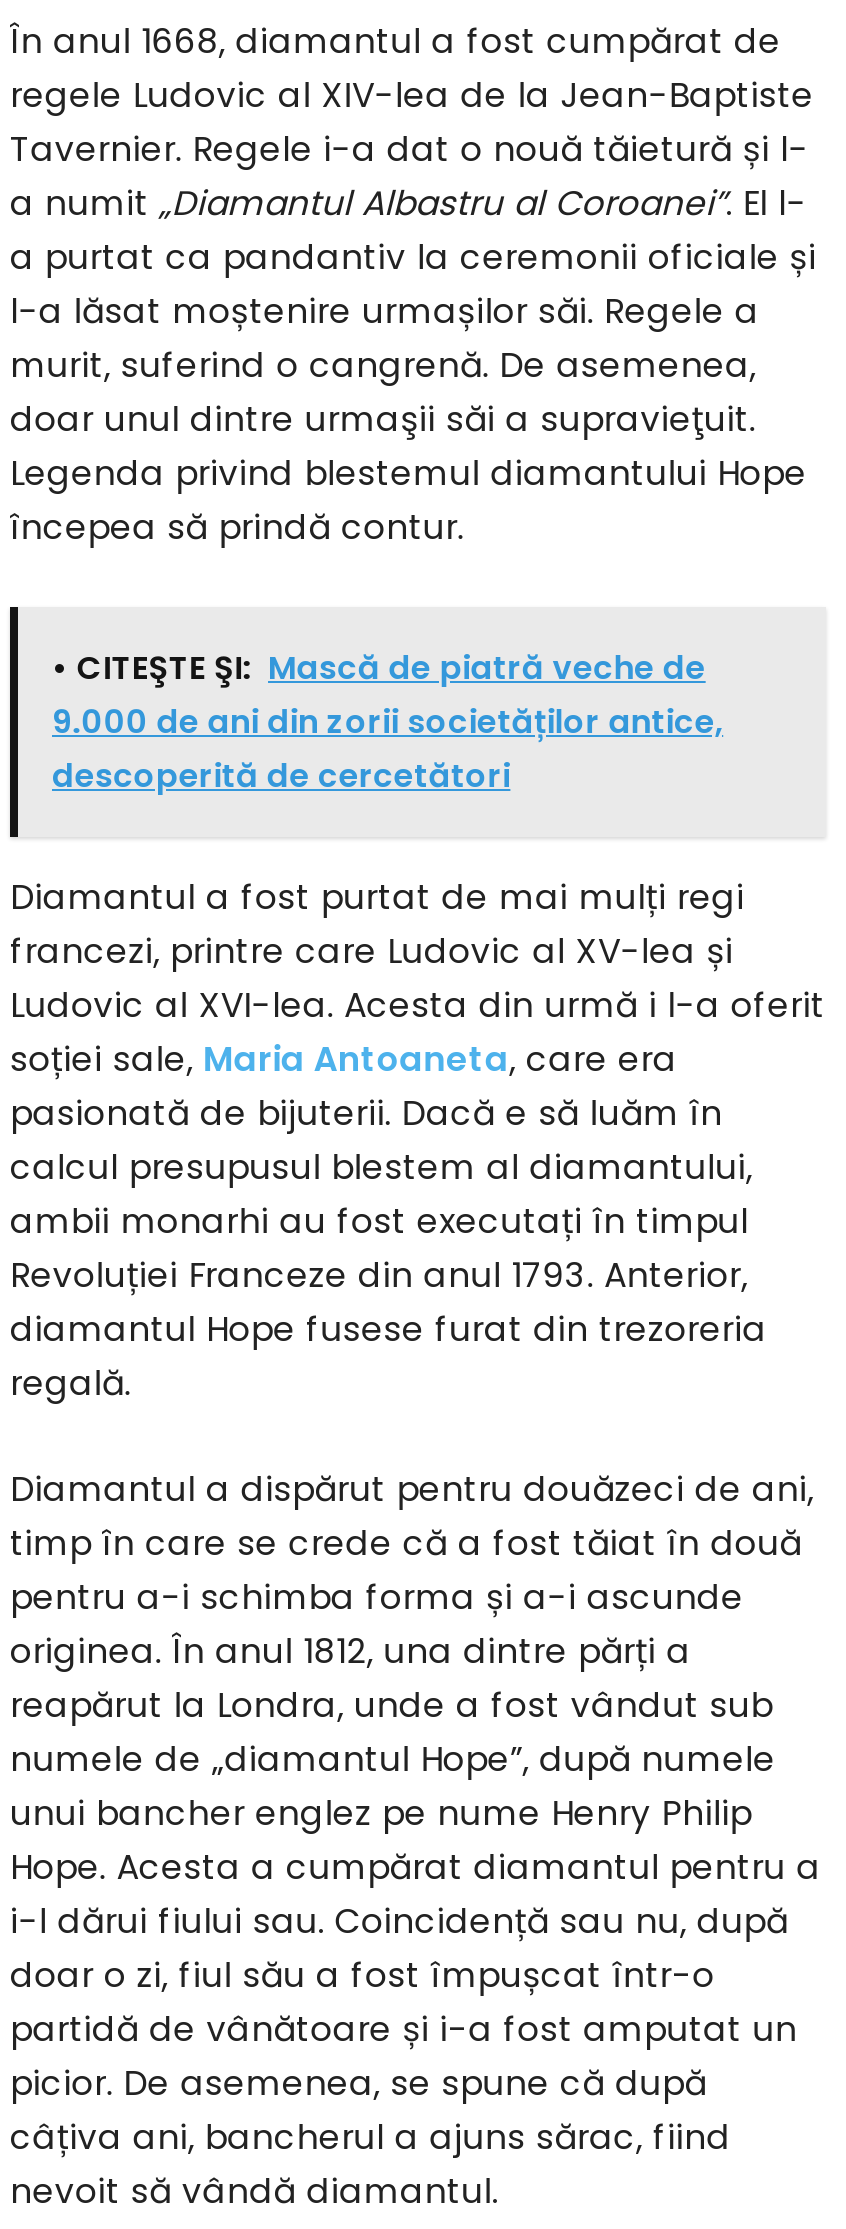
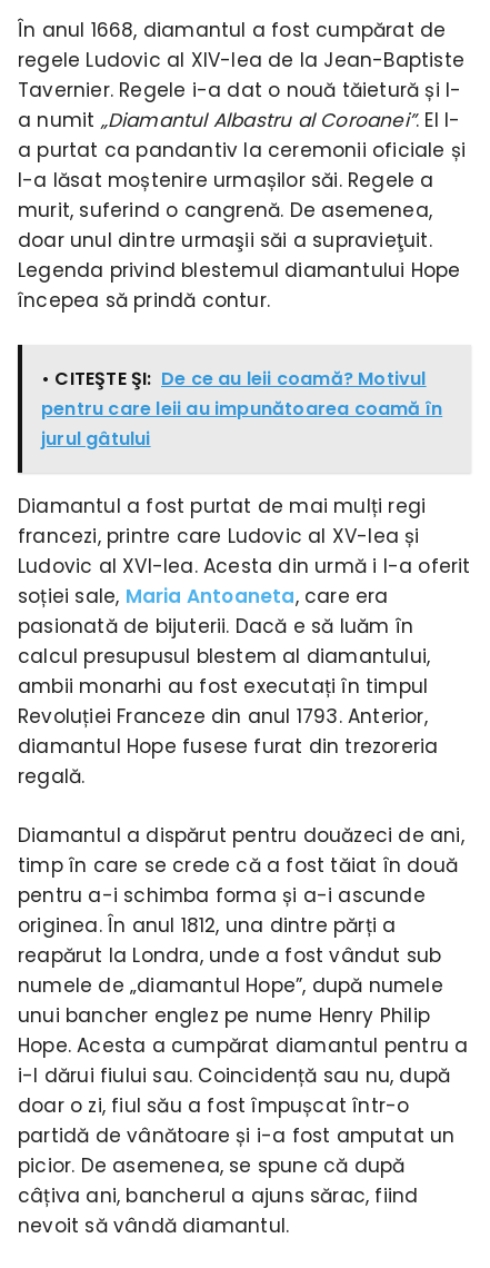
[52,645,723,799] • CITEŞTE ŞI: Mască de piatră veche de | 9.000 de ani din zorii societăților antice, | descoperită de cercetători -> [41,366,442,451] • CITEŞTE ŞI: De ce au leii coamă? Motivul | pentru care leii au impunătoarea coamă în | jurul gâtului

